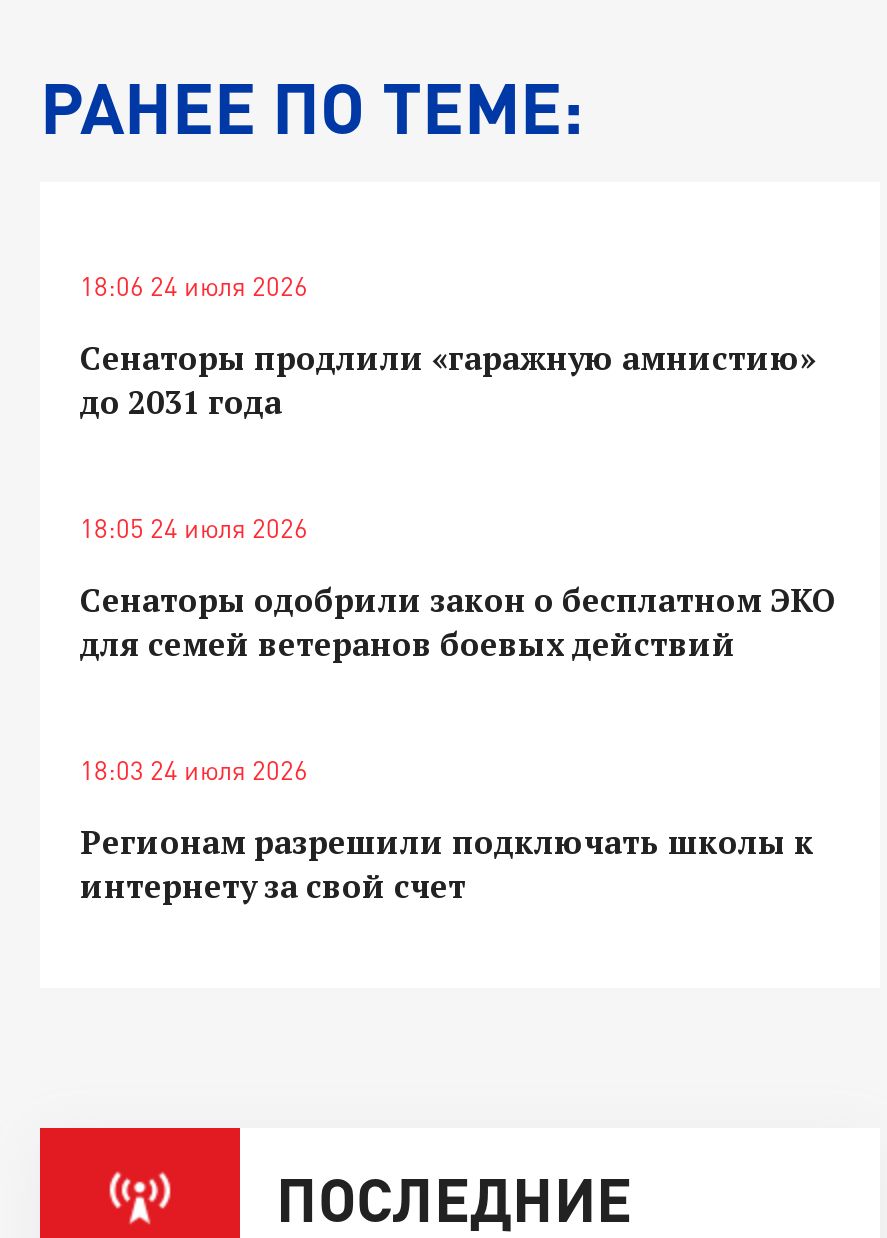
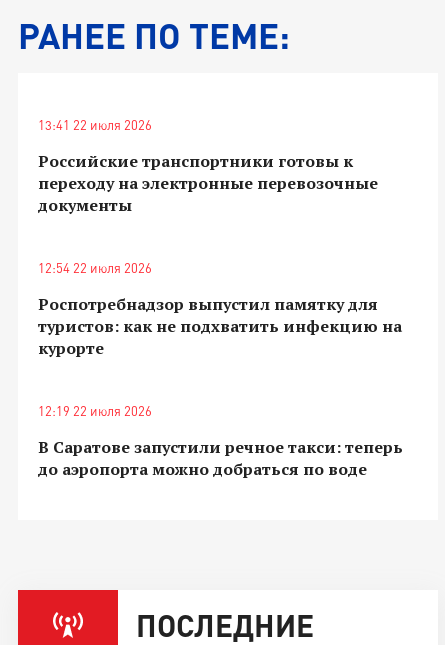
[80,270,308,302] 18:06 24 июля 2026 -> [38,117,152,133] 13:41 22 июля 2026
[80,336,816,424] Сенаторы продлили «гаражную амнистию» | до 2031 года -> [38,150,378,216] Российские транспортники готовы к | переходу на электронные перевозочные | документы
[80,512,308,544] 18:05 24 июля 2026 -> [38,260,152,276] 12:54 22 июля 2026
[80,578,836,666] Сенаторы одобрили закон о бесплатном ЭКО | для семей ветеранов боевых действий -> [38,293,402,359] Роспотребнадзор выпустил памятку для | туристов: как не подхватить инфекцию на | курорте
[80,754,308,786] 18:03 24 июля 2026 -> [38,403,152,419] 12:19 22 июля 2026
[80,820,814,908] Регионам разрешили подключать школы к | интернету за свой счет -> [38,436,403,480] В Саратове запустили речное такси: теперь | до аэропорта можно добраться по воде

